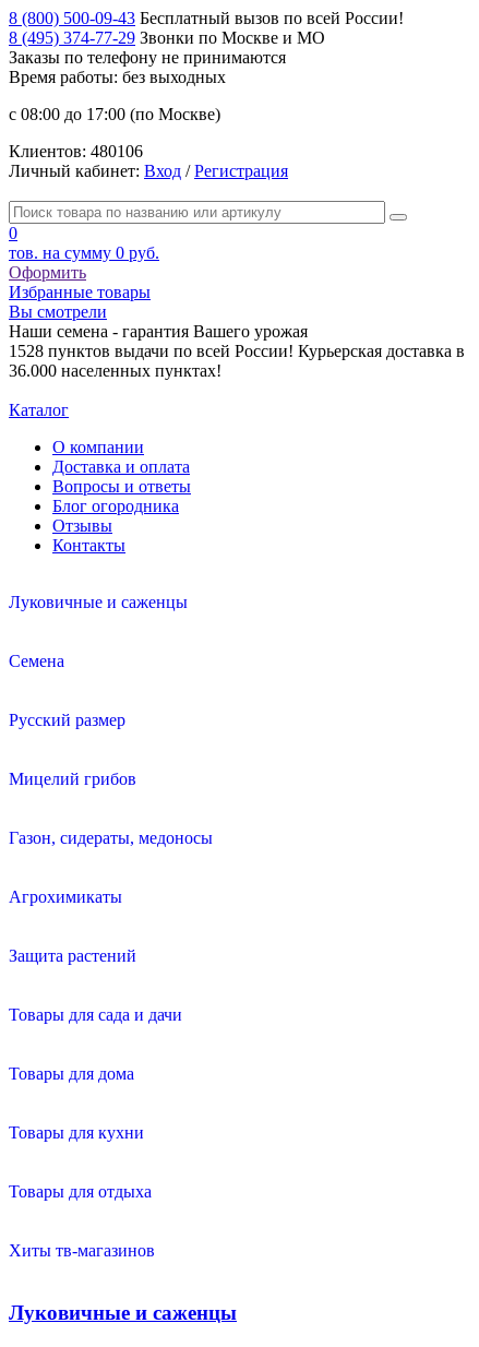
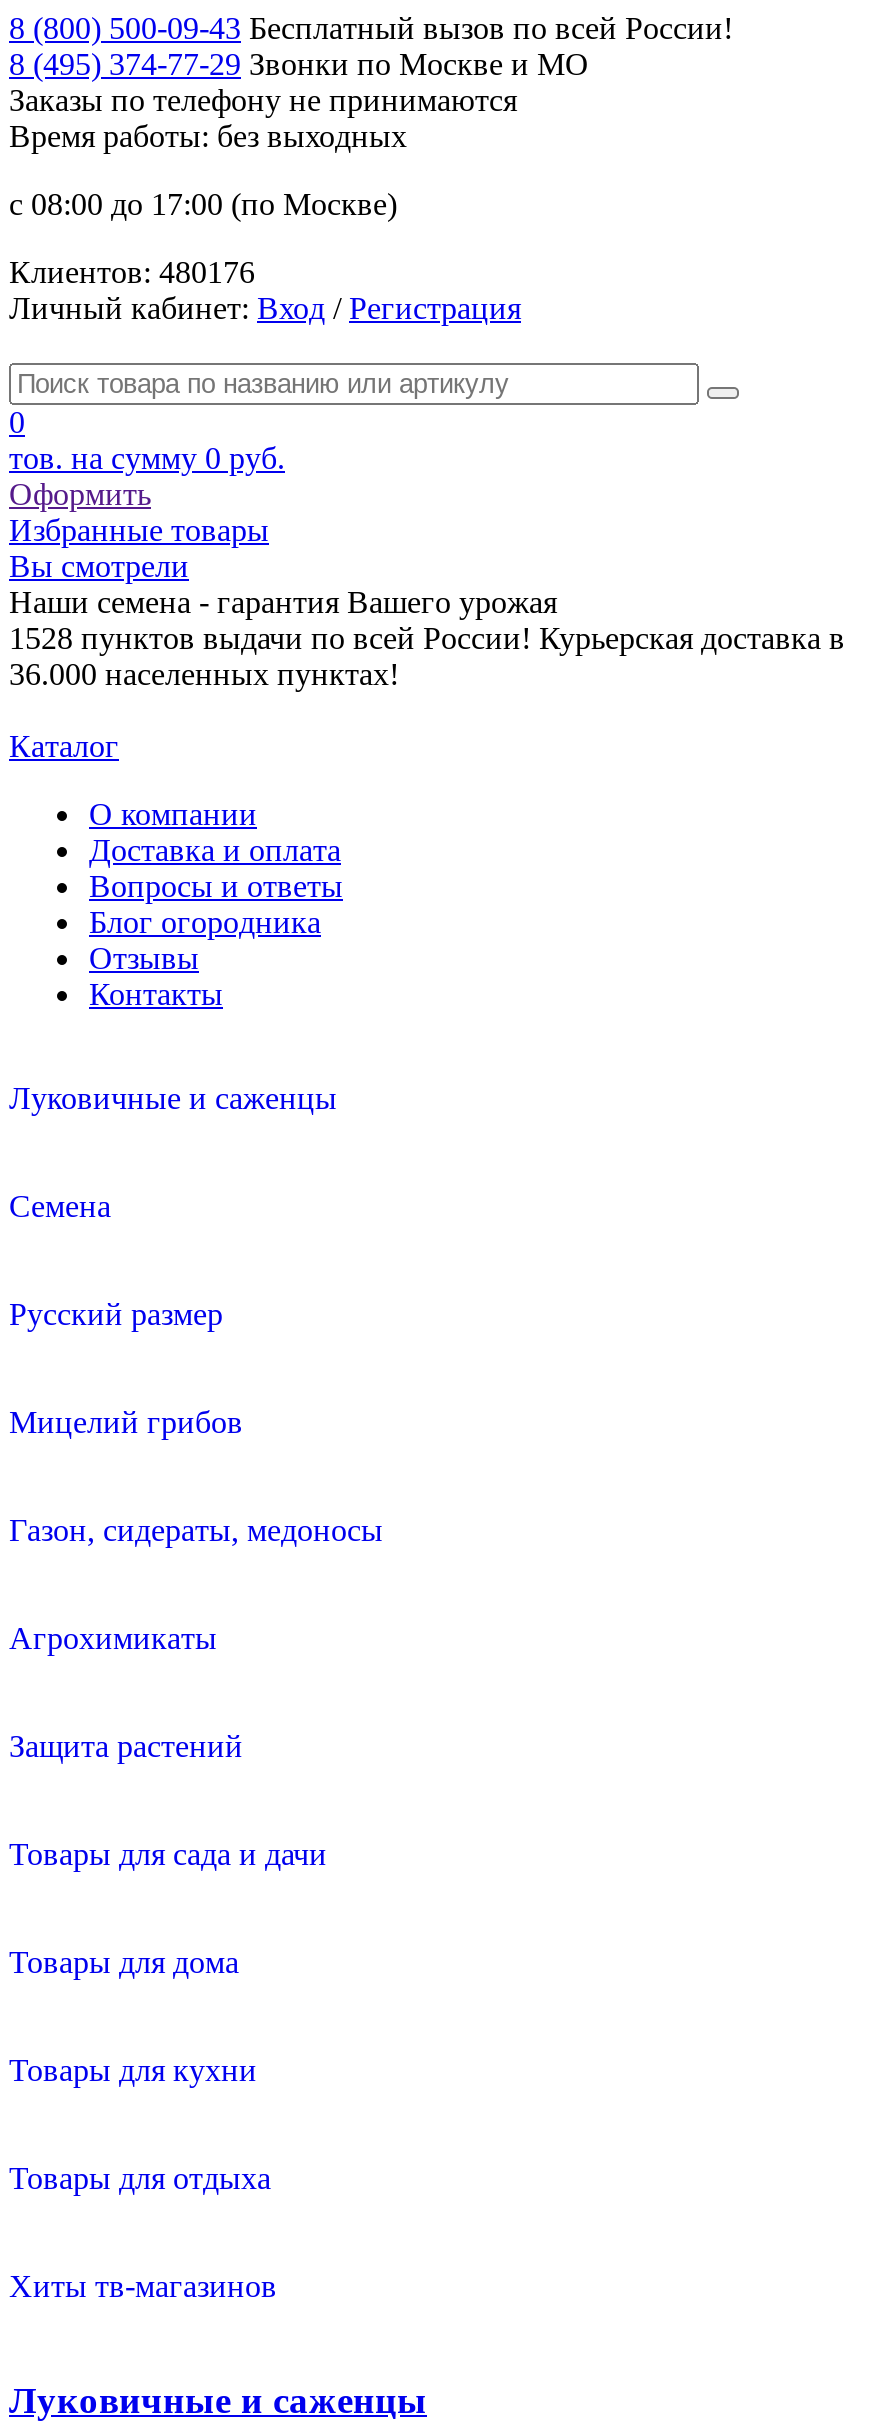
[9,142,143,160] Клиентов: 480106 -> [9,255,255,289] Клиентов: 480176

